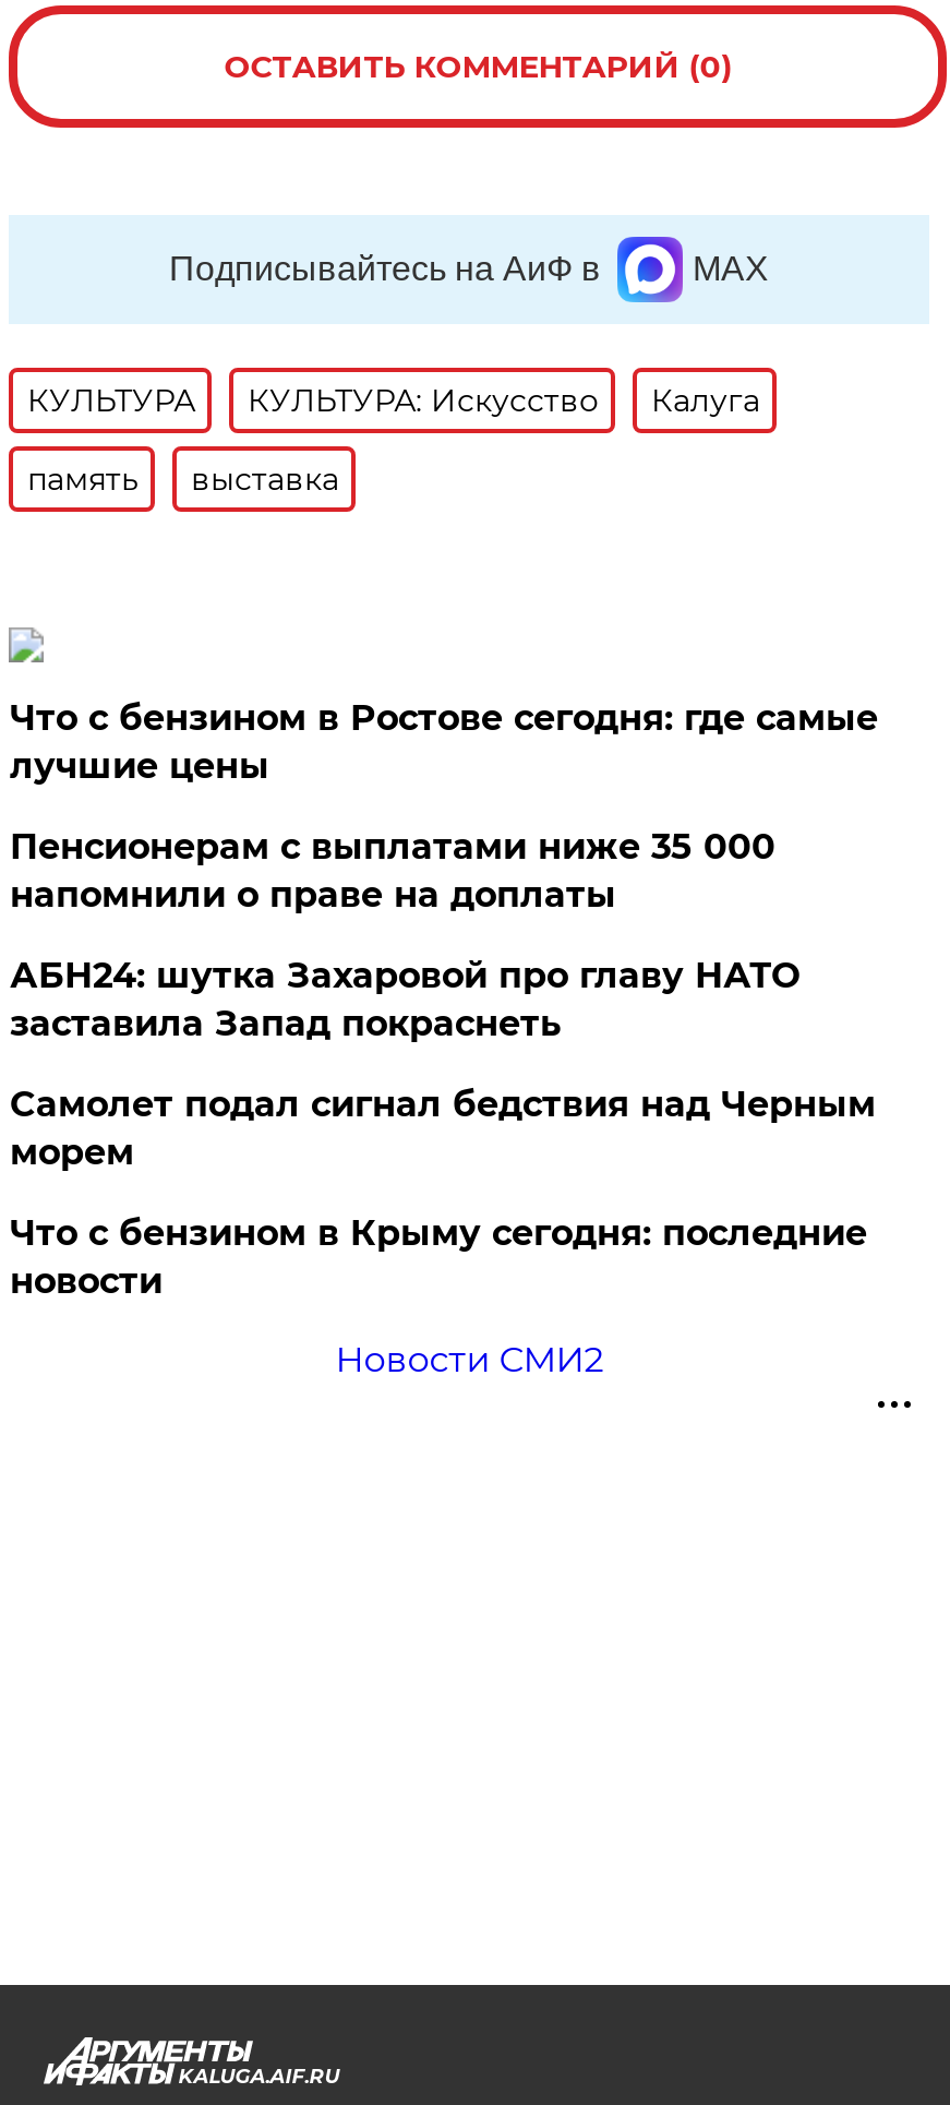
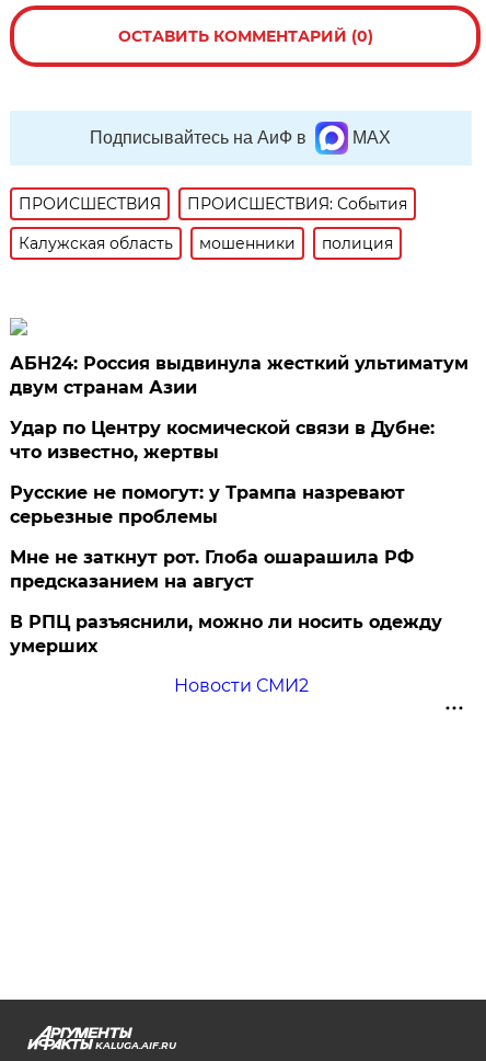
[27,381,760,420] КУЛЬТУРА | КУЛЬТУРА: Искусство | Калуга -> [19,194,408,214] ПРОИСШЕСТВИЯ | ПРОИСШЕСТВИЯ: События
[27,459,339,499] память | выставка -> [19,233,393,253] Калужская область | мошенники | полиция
[10,697,878,787] Что с бензином в Ростове сегодня: где самые | лучшие цены -> [10,353,469,398] АБН24: Россия выдвинула жесткий ультиматум | двум странам Азии
[10,826,775,916] Пенсионерам с выплатами ниже 35 000 | напомнили о праве на доплаты -> [10,418,435,463] Удар по Центру космической связи в Дубне: | что известно, жертвы
[10,955,799,1044] АБН24: шутка Захаровой про главу НАТО | заставила Запад покраснеть -> [10,482,405,527] Русские не помогут: у Трампа назревают | серьезные проблемы
[10,1084,876,1173] Самолет подал сигнал бедствия над Черным | морем -> [10,547,414,592] Мне не заткнут рот. Глоба ошарашила РФ | предсказанием на август
[10,1212,867,1302] Что с бензином в Крыму сегодня: последние | новости -> [10,612,443,657] В РПЦ разъяснили, можно ли носить одежду | умерших

